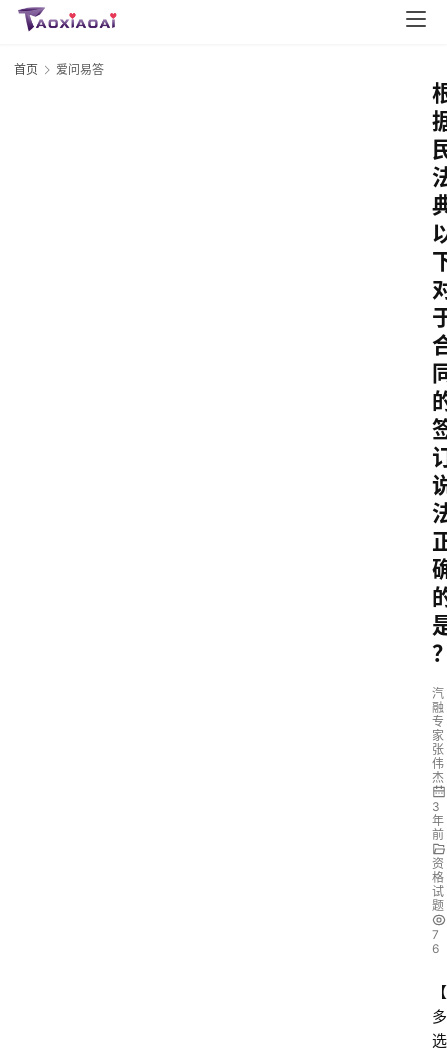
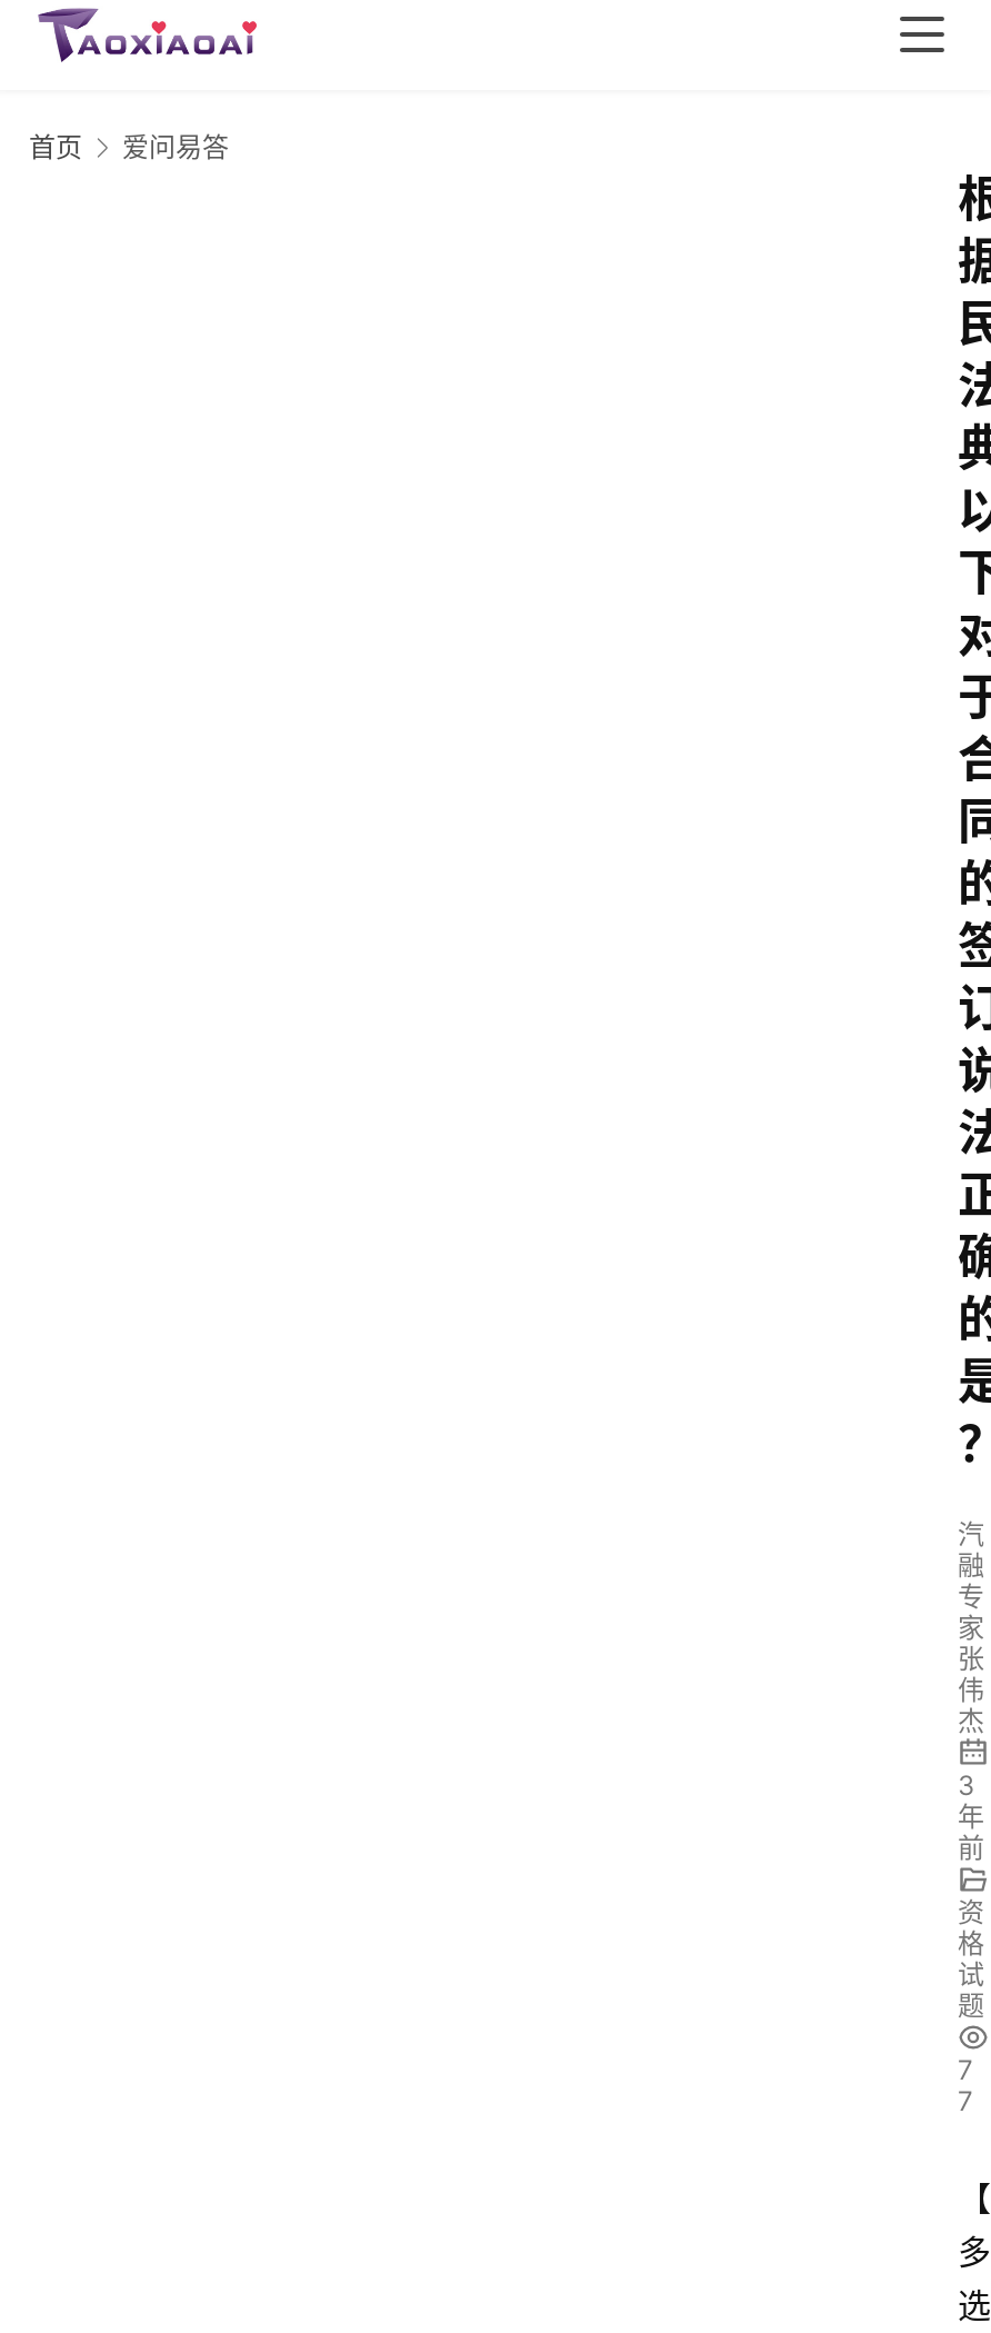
[432,941,439,956] 6 -> [958,2084,973,2117] 7

